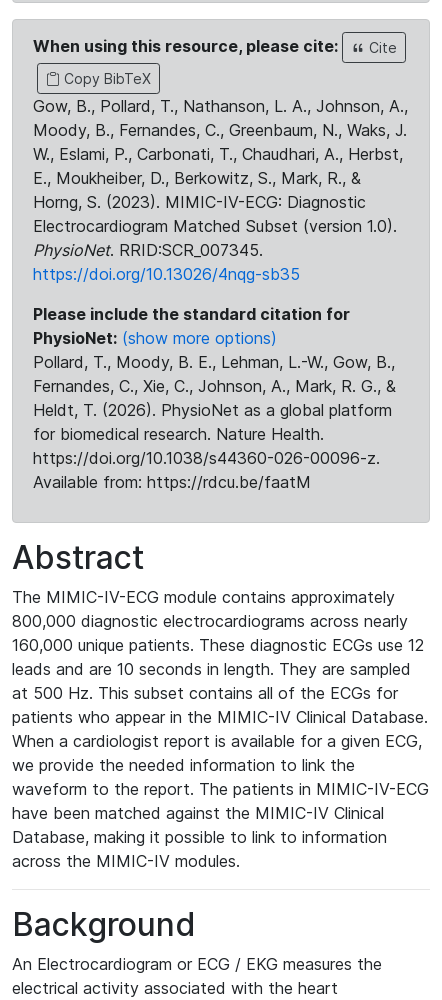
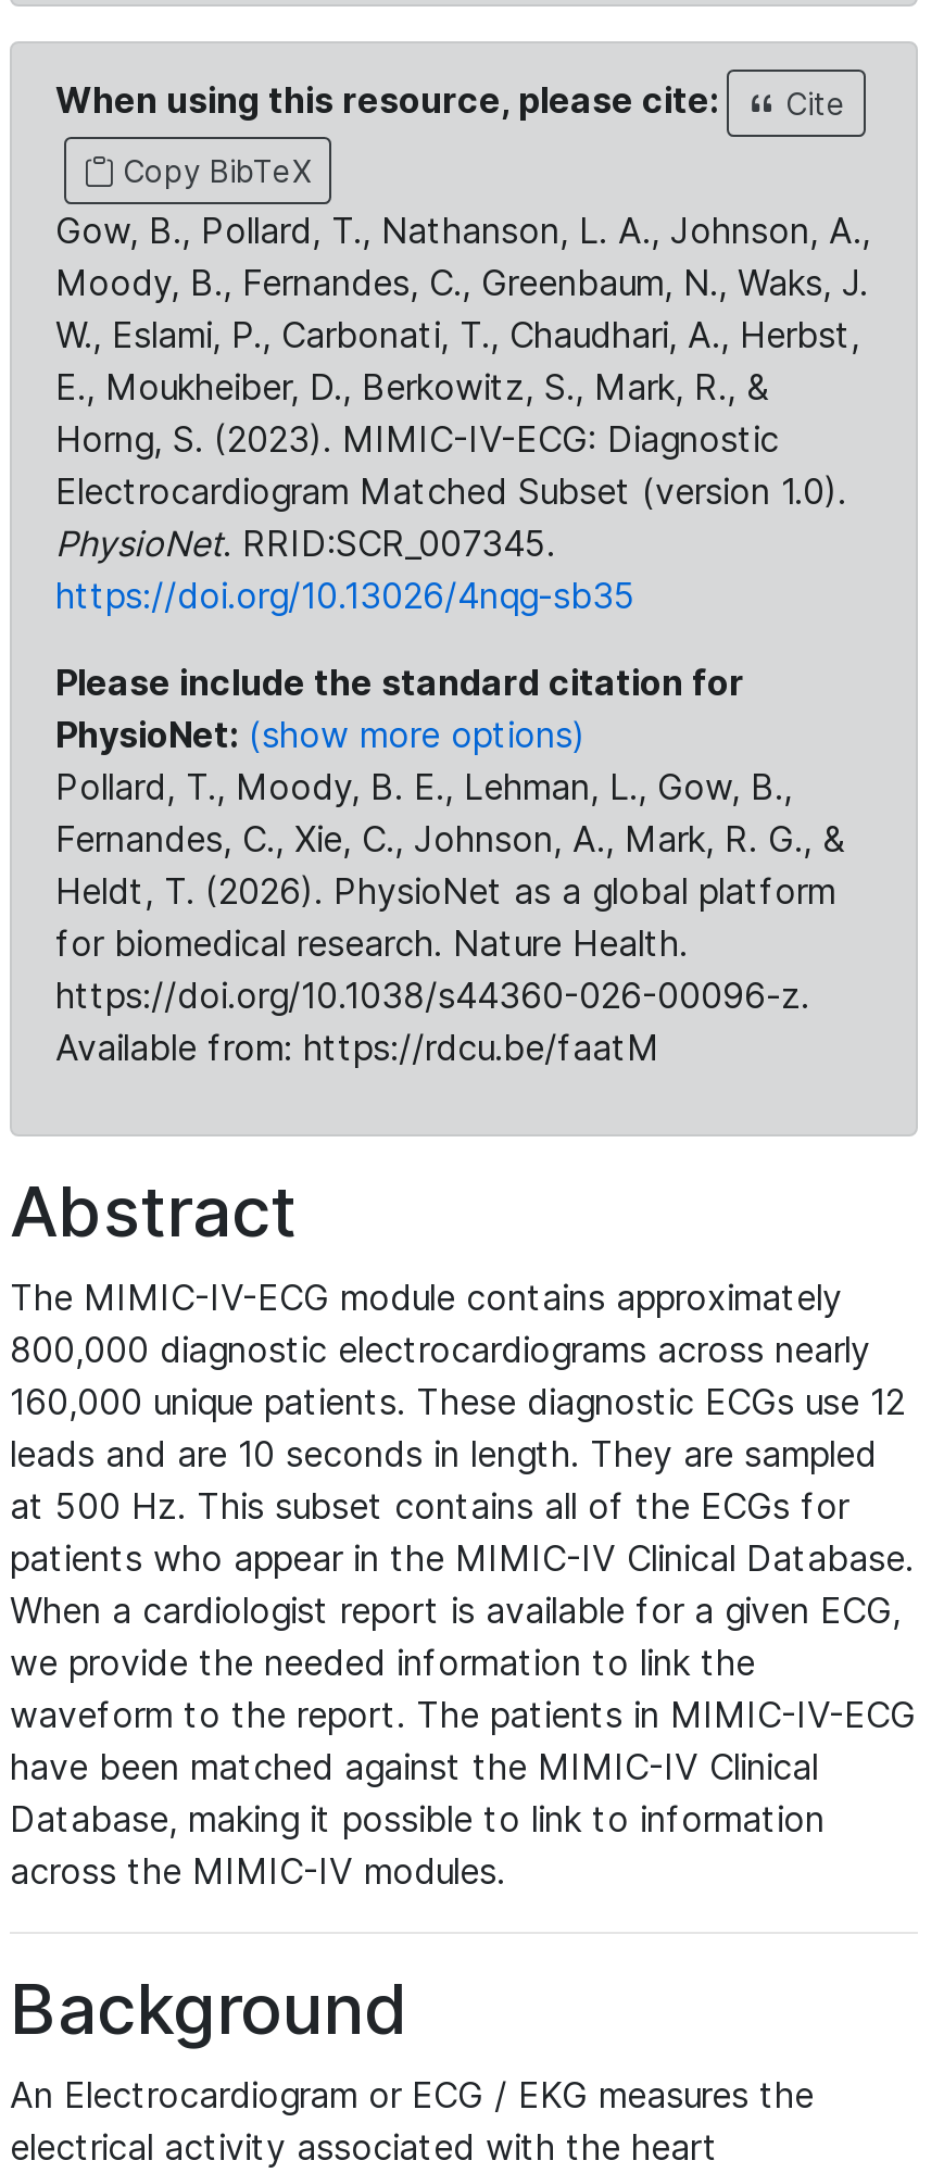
[33,352,395,372] Pollard, T., Moody, B. E., Lehman, L.-W., Gow, B., -> [55,765,792,808] Pollard, T., Moody, B. E., Lehman, L., Gow, B.,

